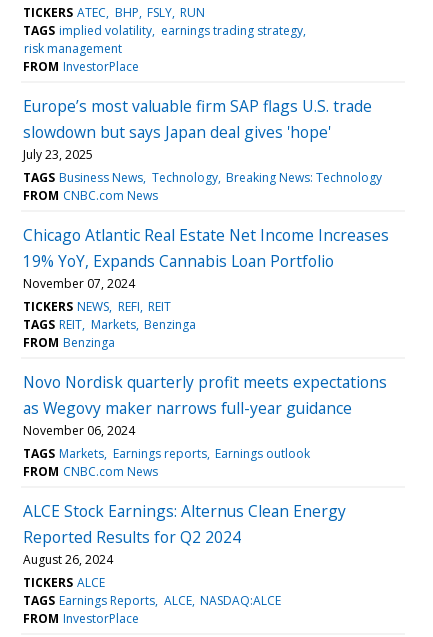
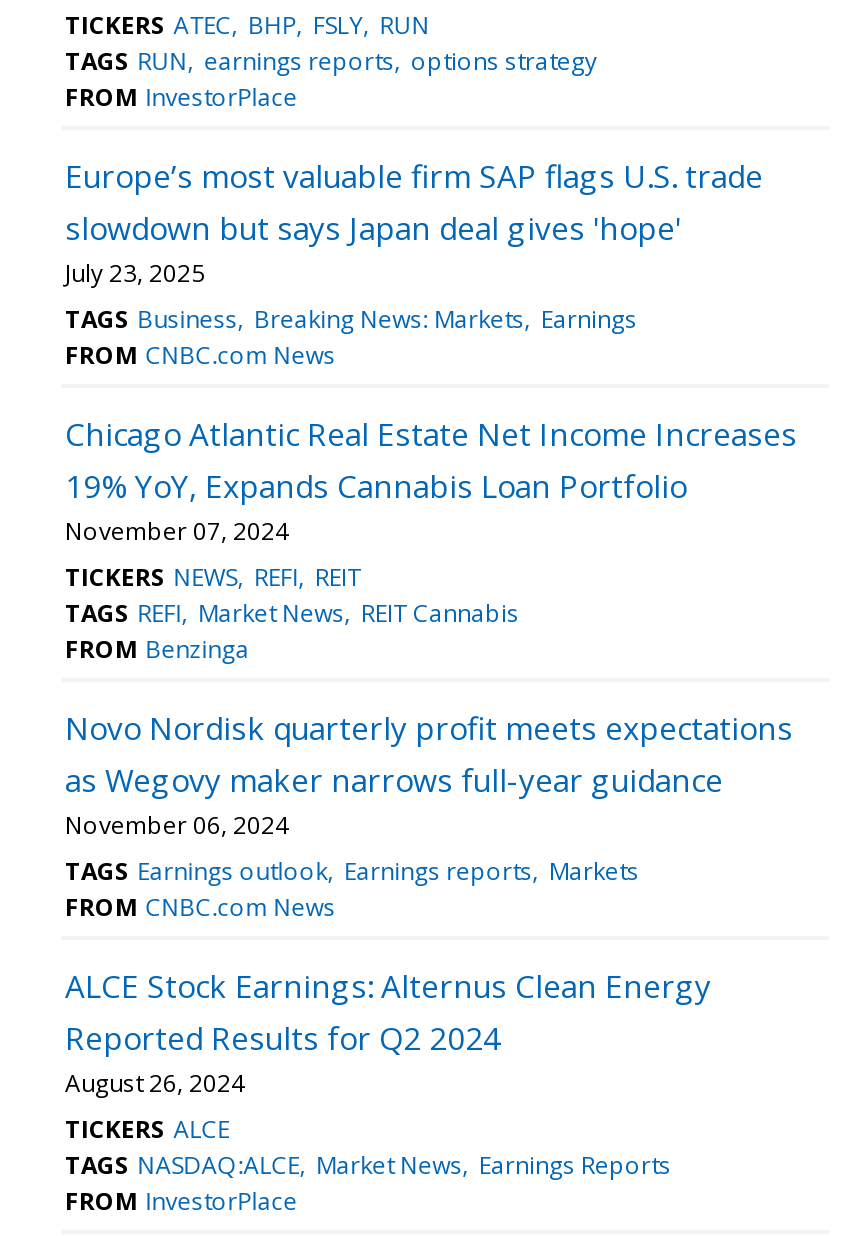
[23,22,303,57] TAGS implied volatility earnings trading strategy | risk management -> [65,44,597,78] TAGS RUN earnings reports options strategy
[23,169,382,186] TAGS Business News Technology Breaking News: Technology -> [65,302,637,336] TAGS Business Breaking News: Markets Earnings
[23,316,196,333] TAGS REIT Markets Benzinga -> [65,596,519,630] TAGS REFI Market News REIT Cannabis
[23,445,310,462] TAGS Markets Earnings reports Earnings outlook -> [65,854,639,888] TAGS Earnings outlook Earnings reports Markets
[23,592,281,609] TAGS Earnings Reports ALCE NASDAQ:ALCE -> [65,1148,671,1182] TAGS NASDAQ:ALCE Market News Earnings Reports

